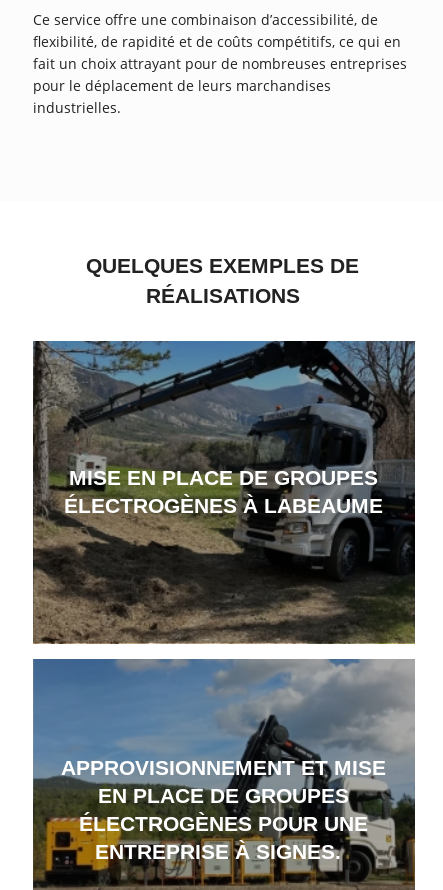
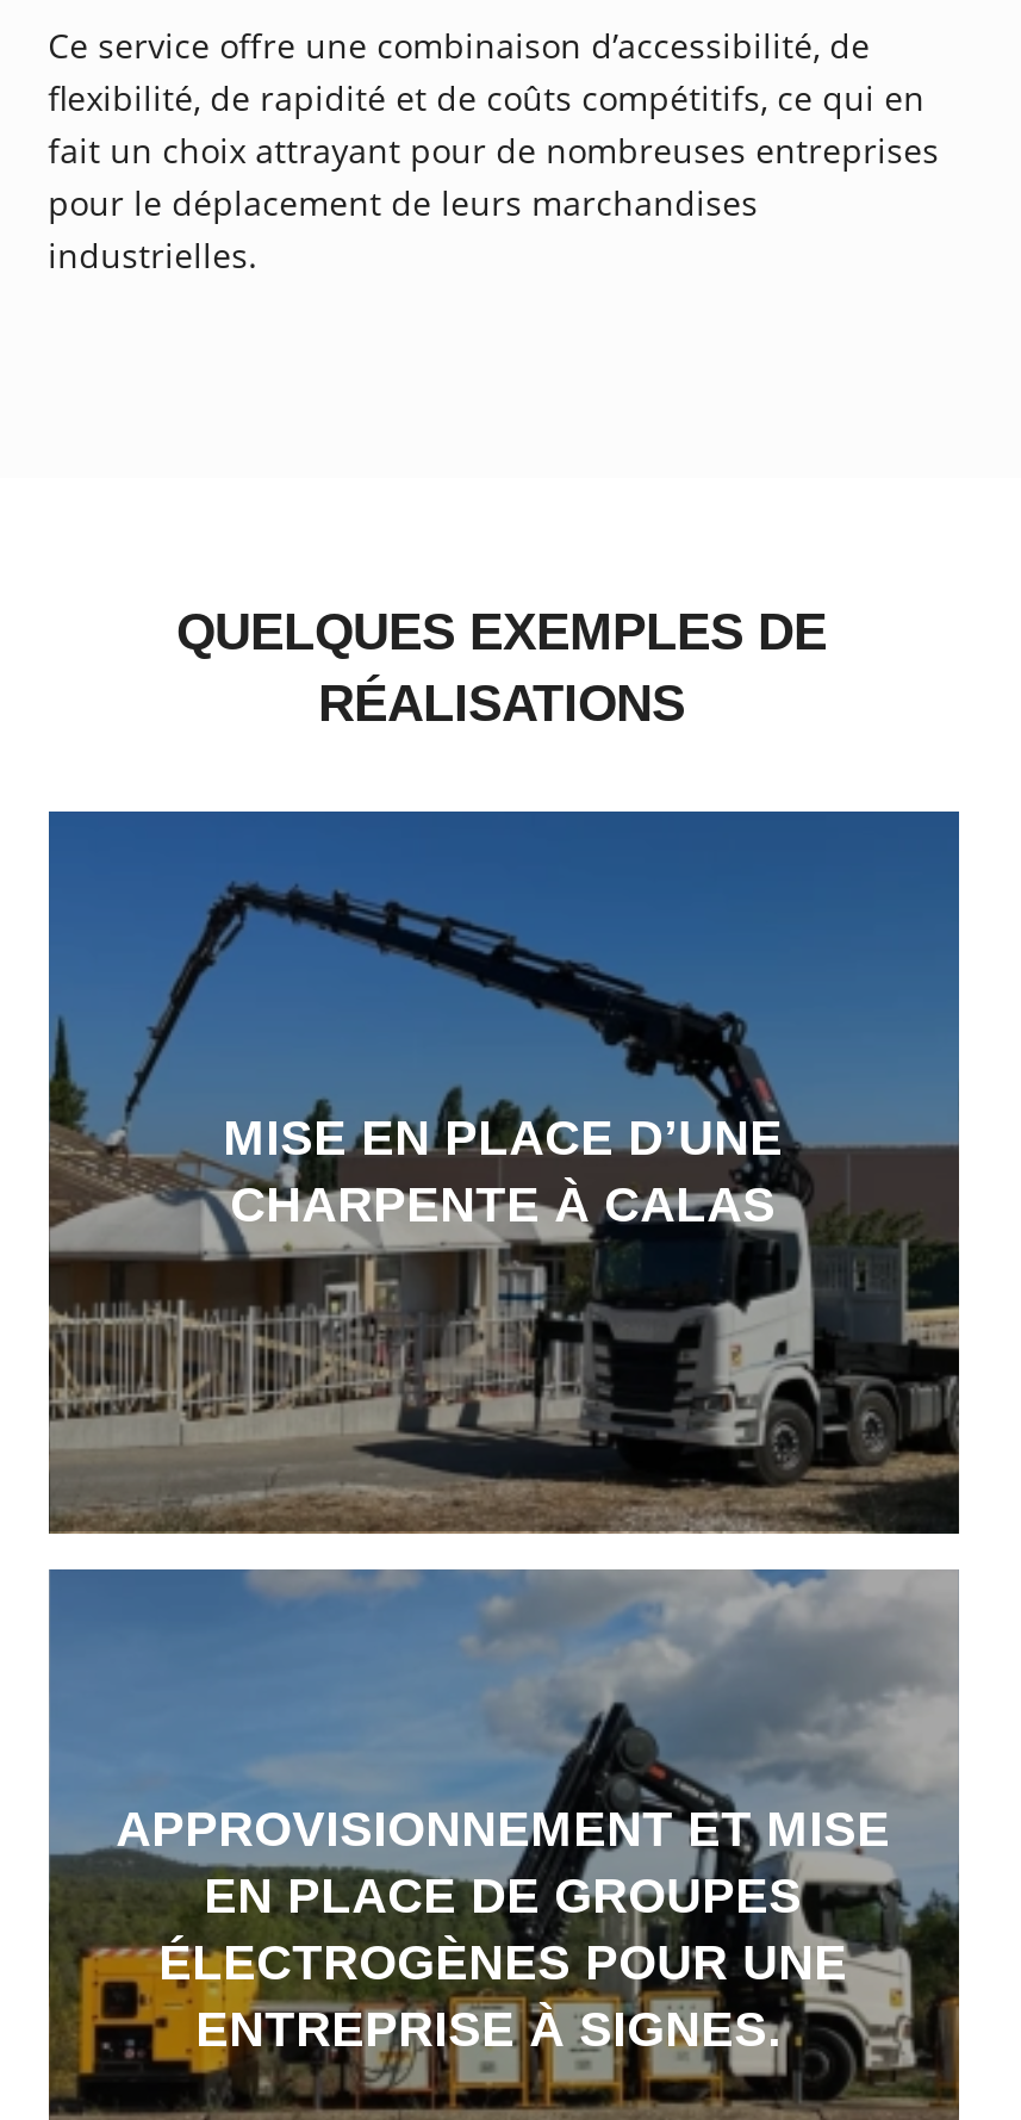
[32,340,416,645] [image] | MISE EN PLACE DE GROUPES | ÉLECTROGÈNES À LABEAUME -> [46,809,961,1536] [image] | MISE EN PLACE D’UNE | CHARPENTE À CALAS

